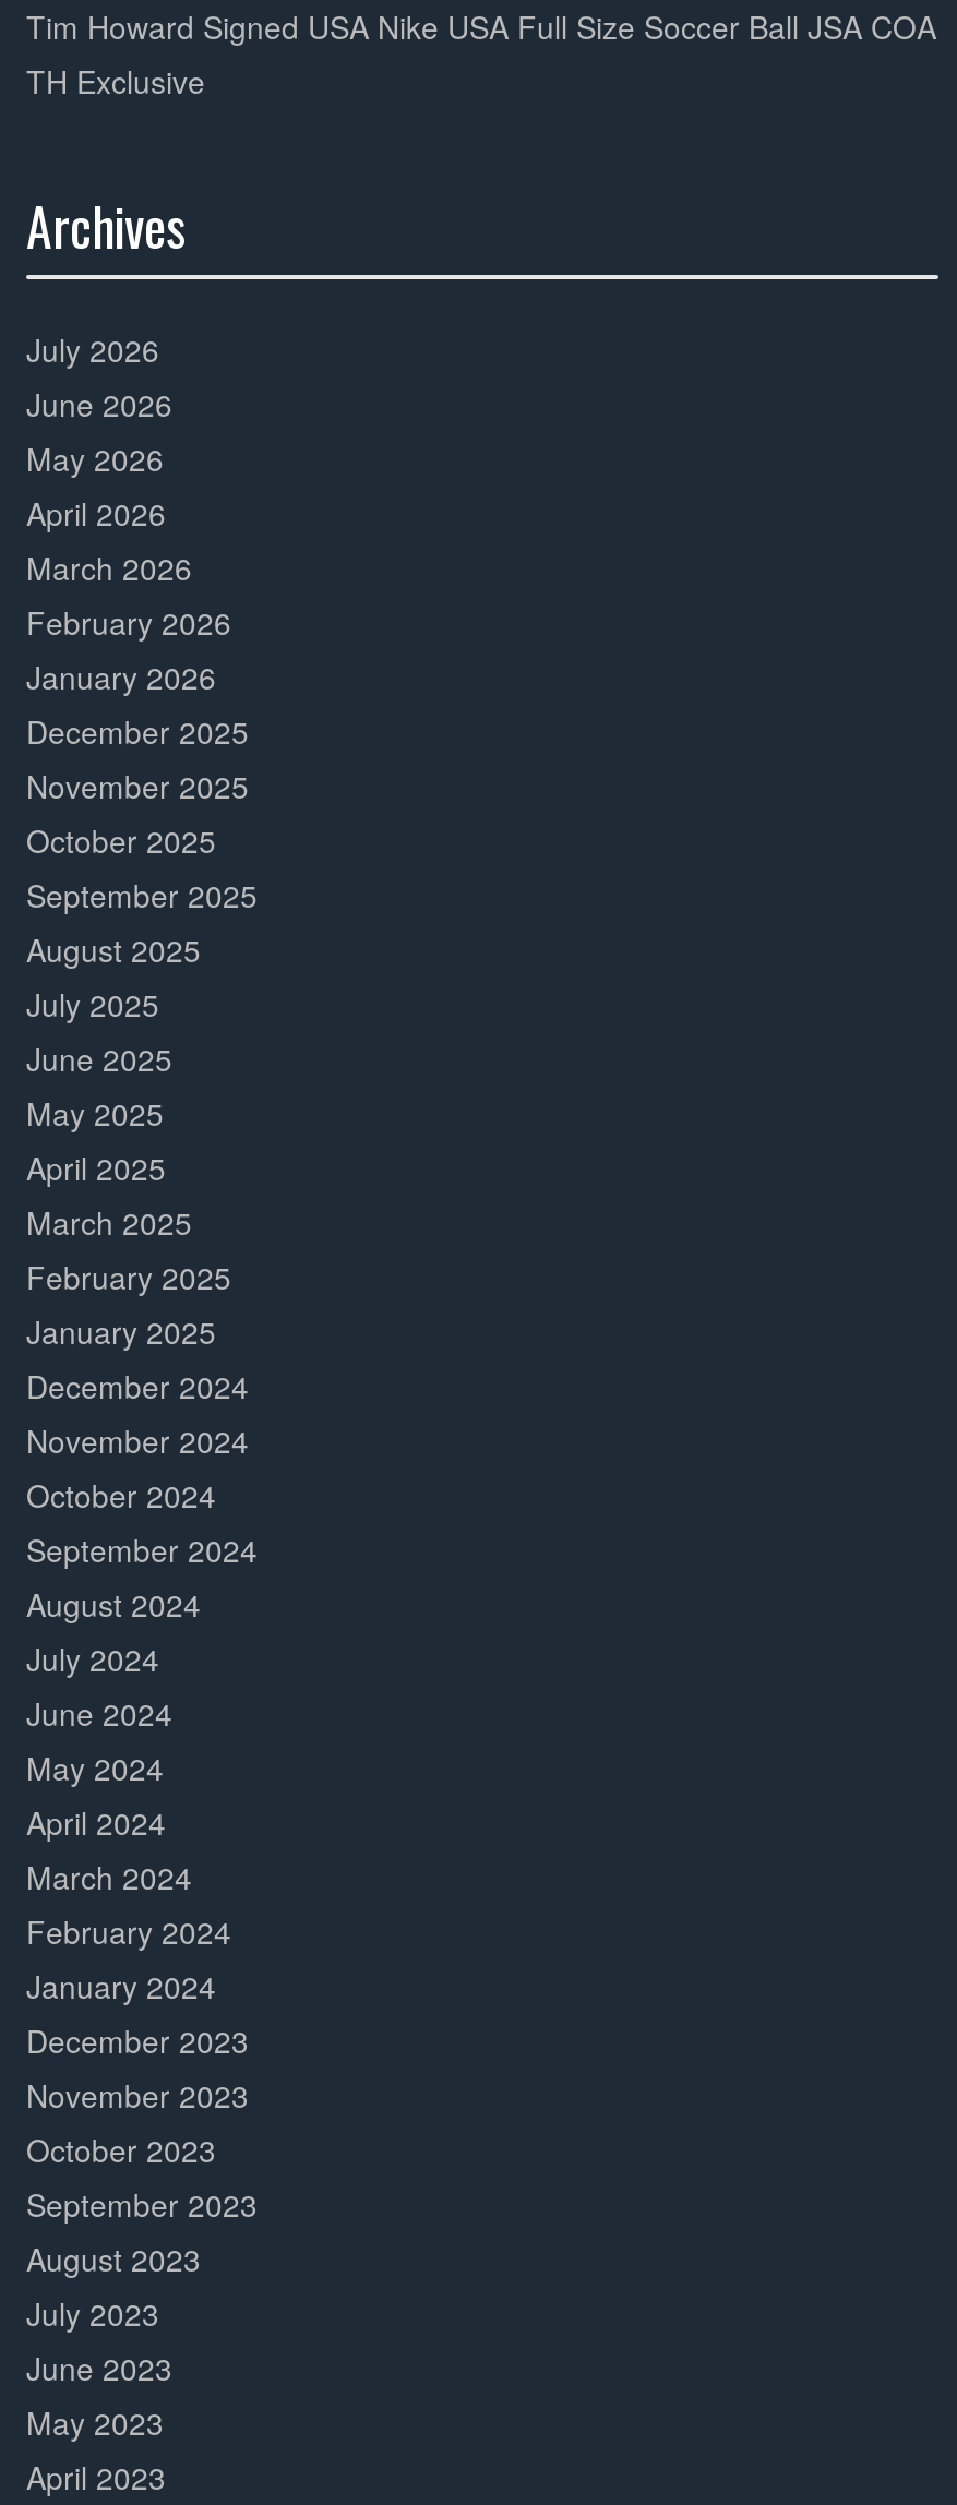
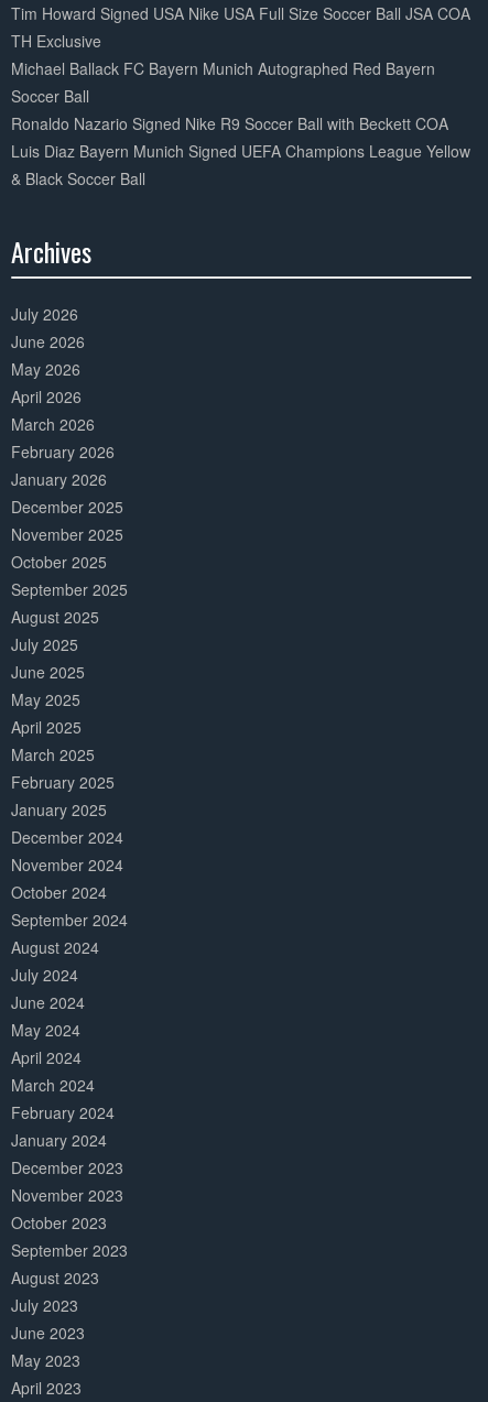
none -> [11,58,470,190] Michael Ballack FC Bayern Munich Autographed Red Bayern | Soccer Ball | Ronaldo Nazario Signed Nike R9 Soccer Ball with Beckett COA | Luis Diaz Bayern Munich Signed UEFA Champions League Yellow | & Black Soccer Ball

